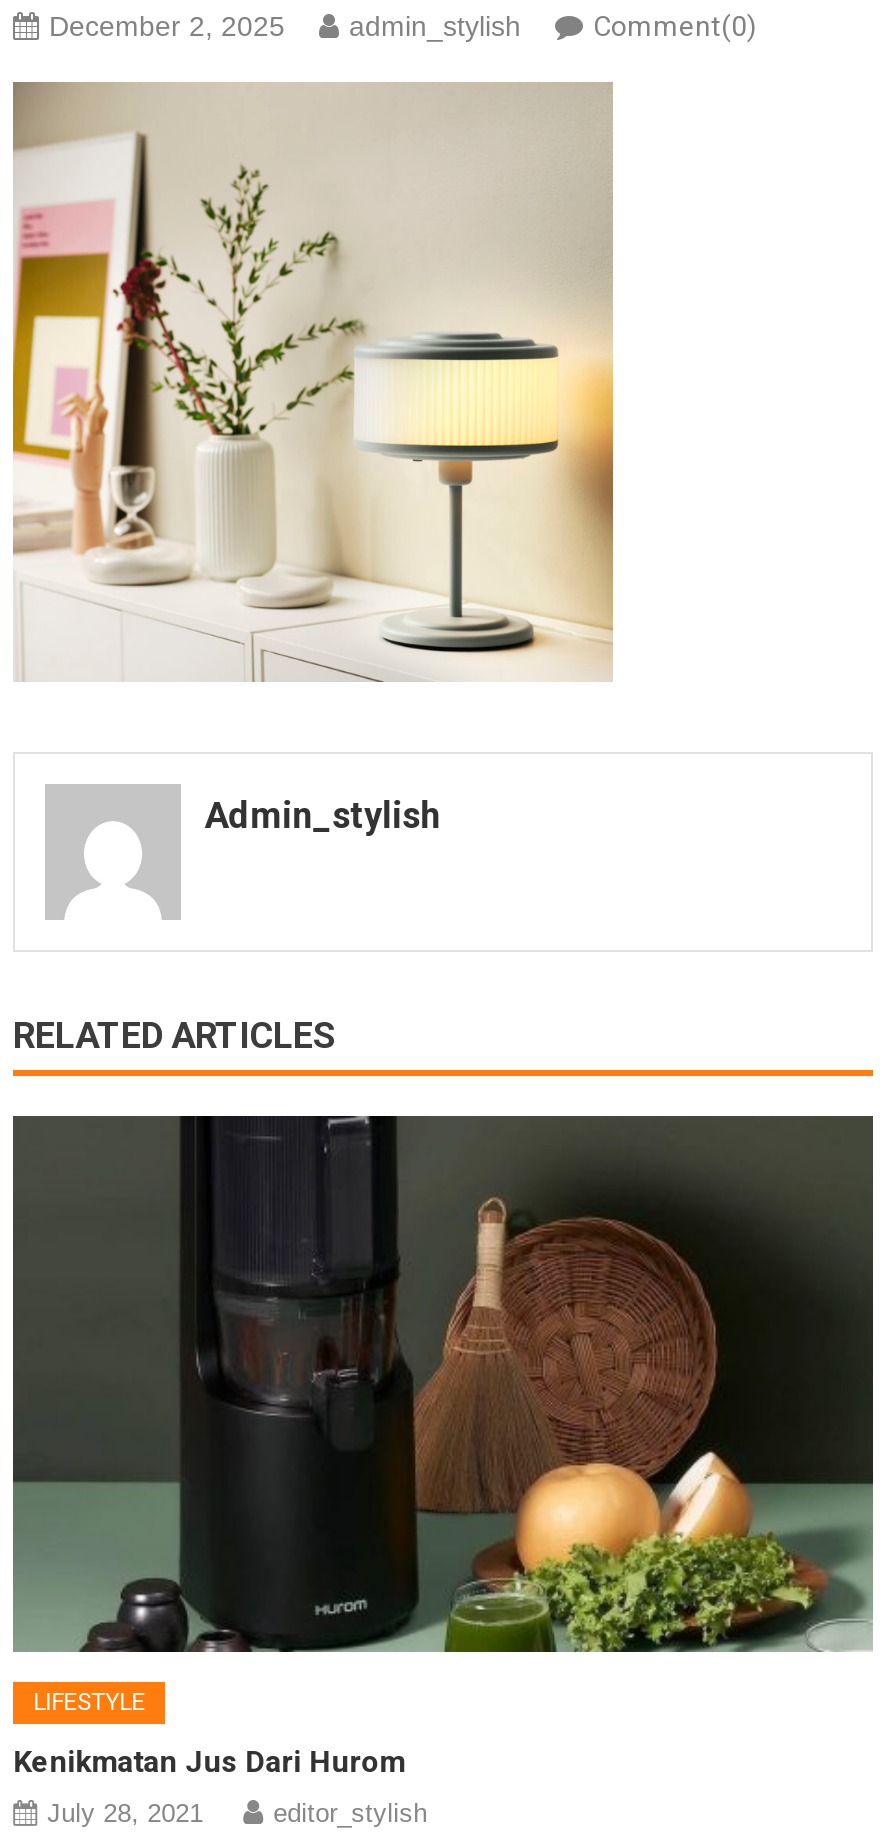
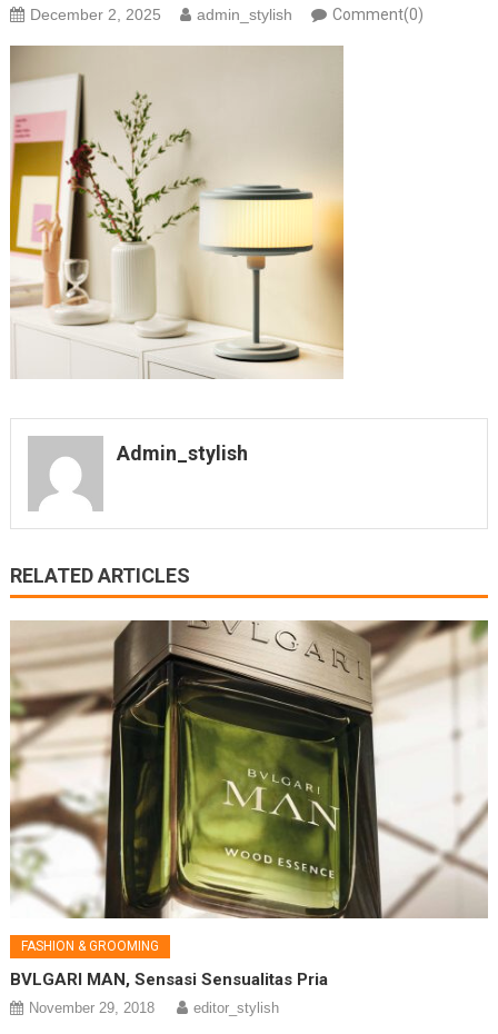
[11,1114,875,1717] [image] | LIFESTYLE -> [9,619,488,954] [image] | FASHION & GROOMING
[13,1745,405,1781] Kenikmatan Jus Dari Hurom -> [10,970,328,990] BVLGARI MAN, Sensasi Sensualitas Pria
[47,1799,203,1829] July 28, 2021 -> [29,1000,155,1017] November 29, 2018

